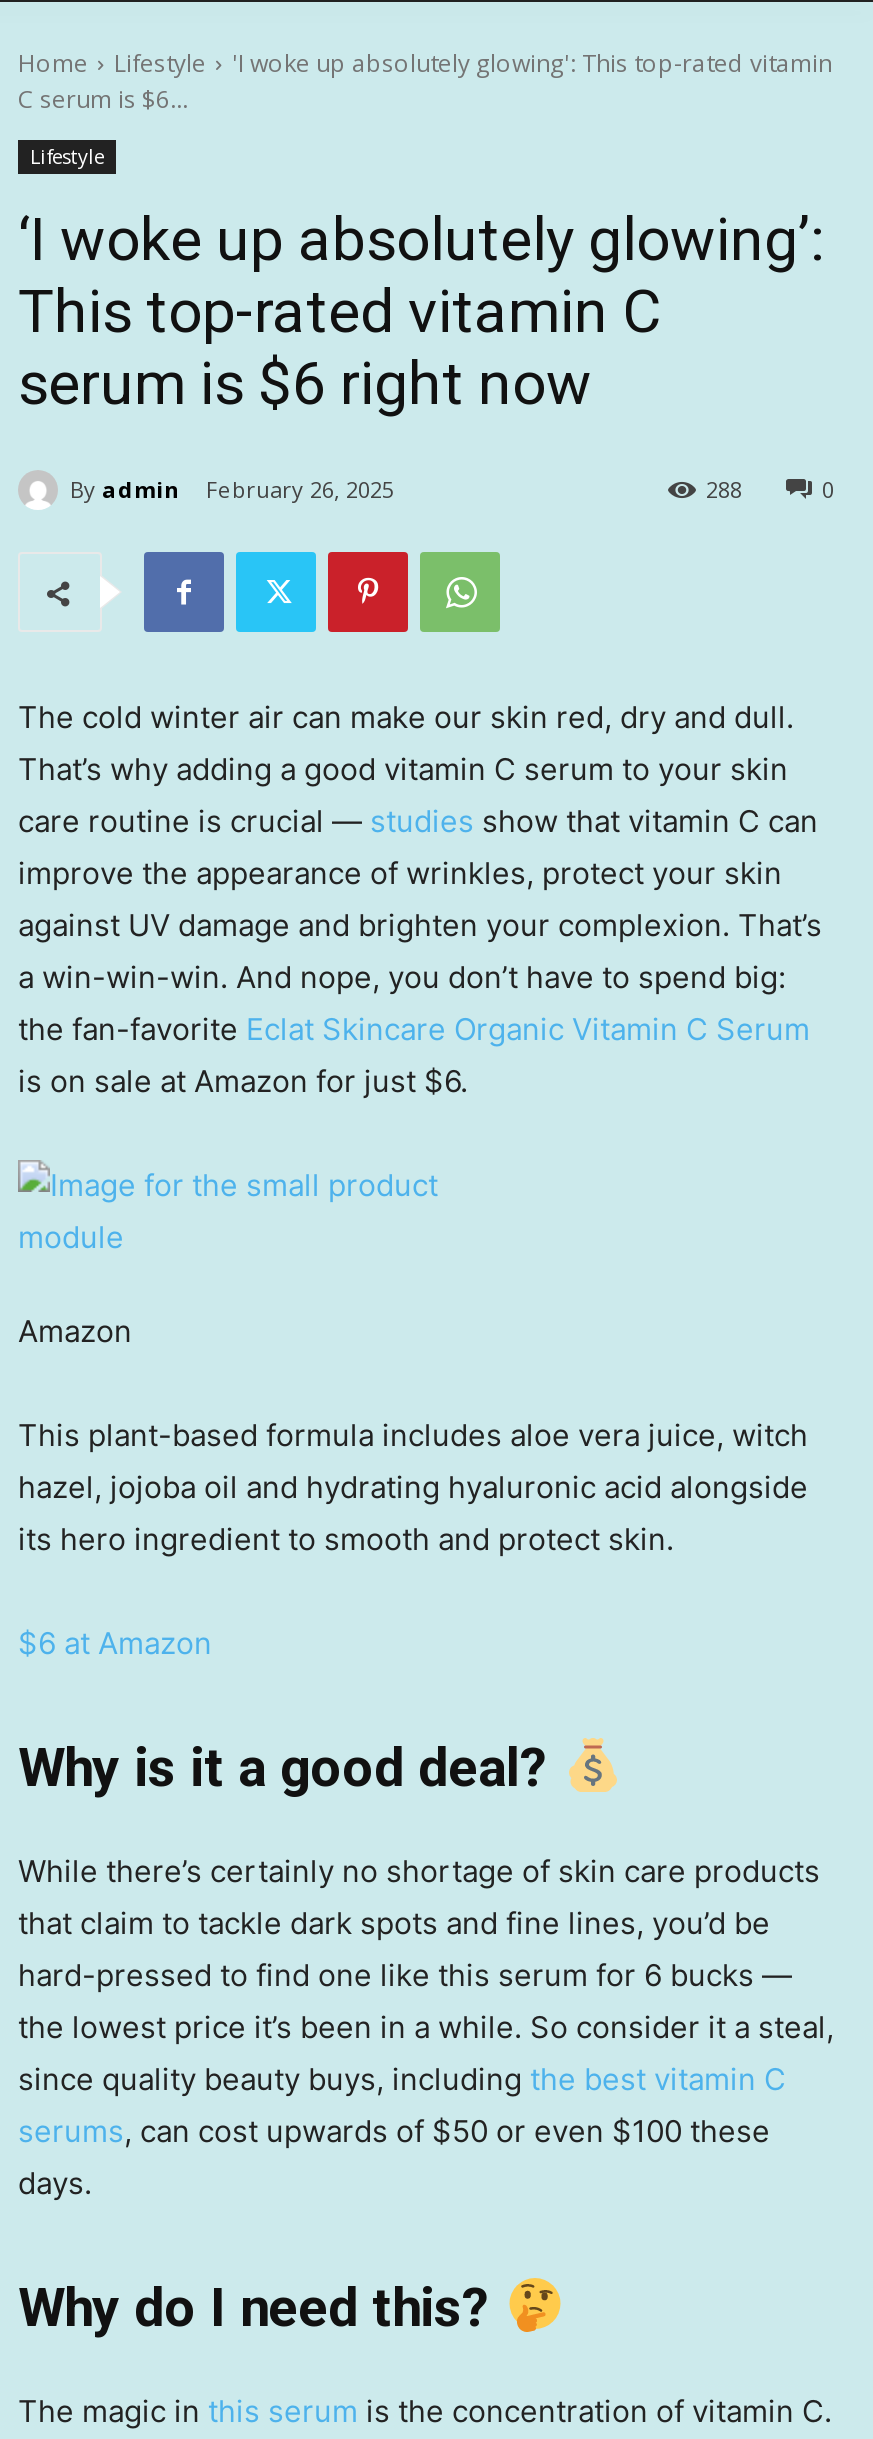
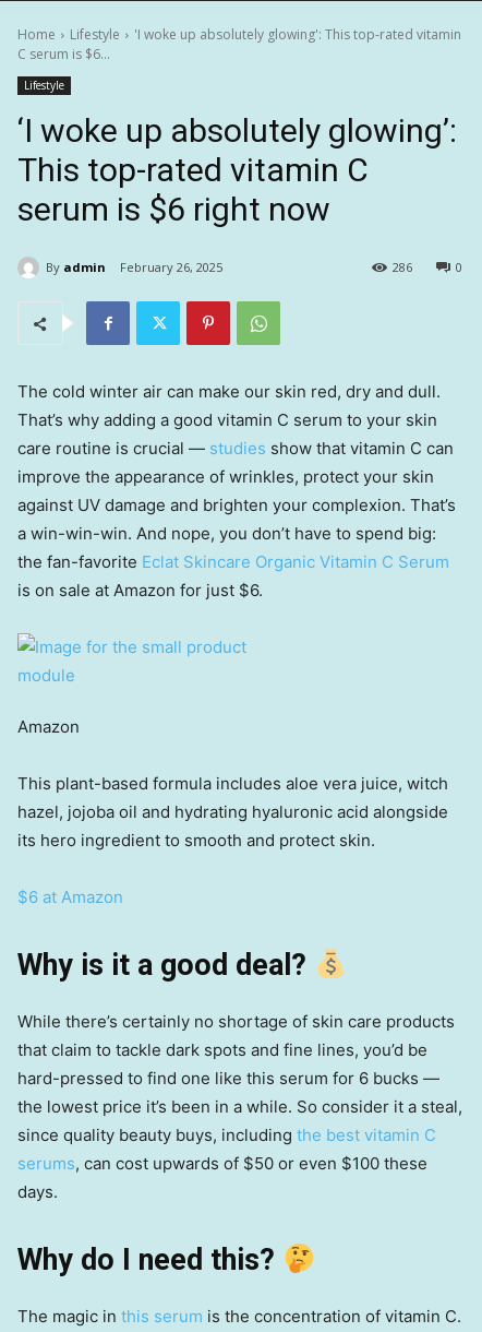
[706,474,742,504] 288 -> [393,259,412,275] 286

